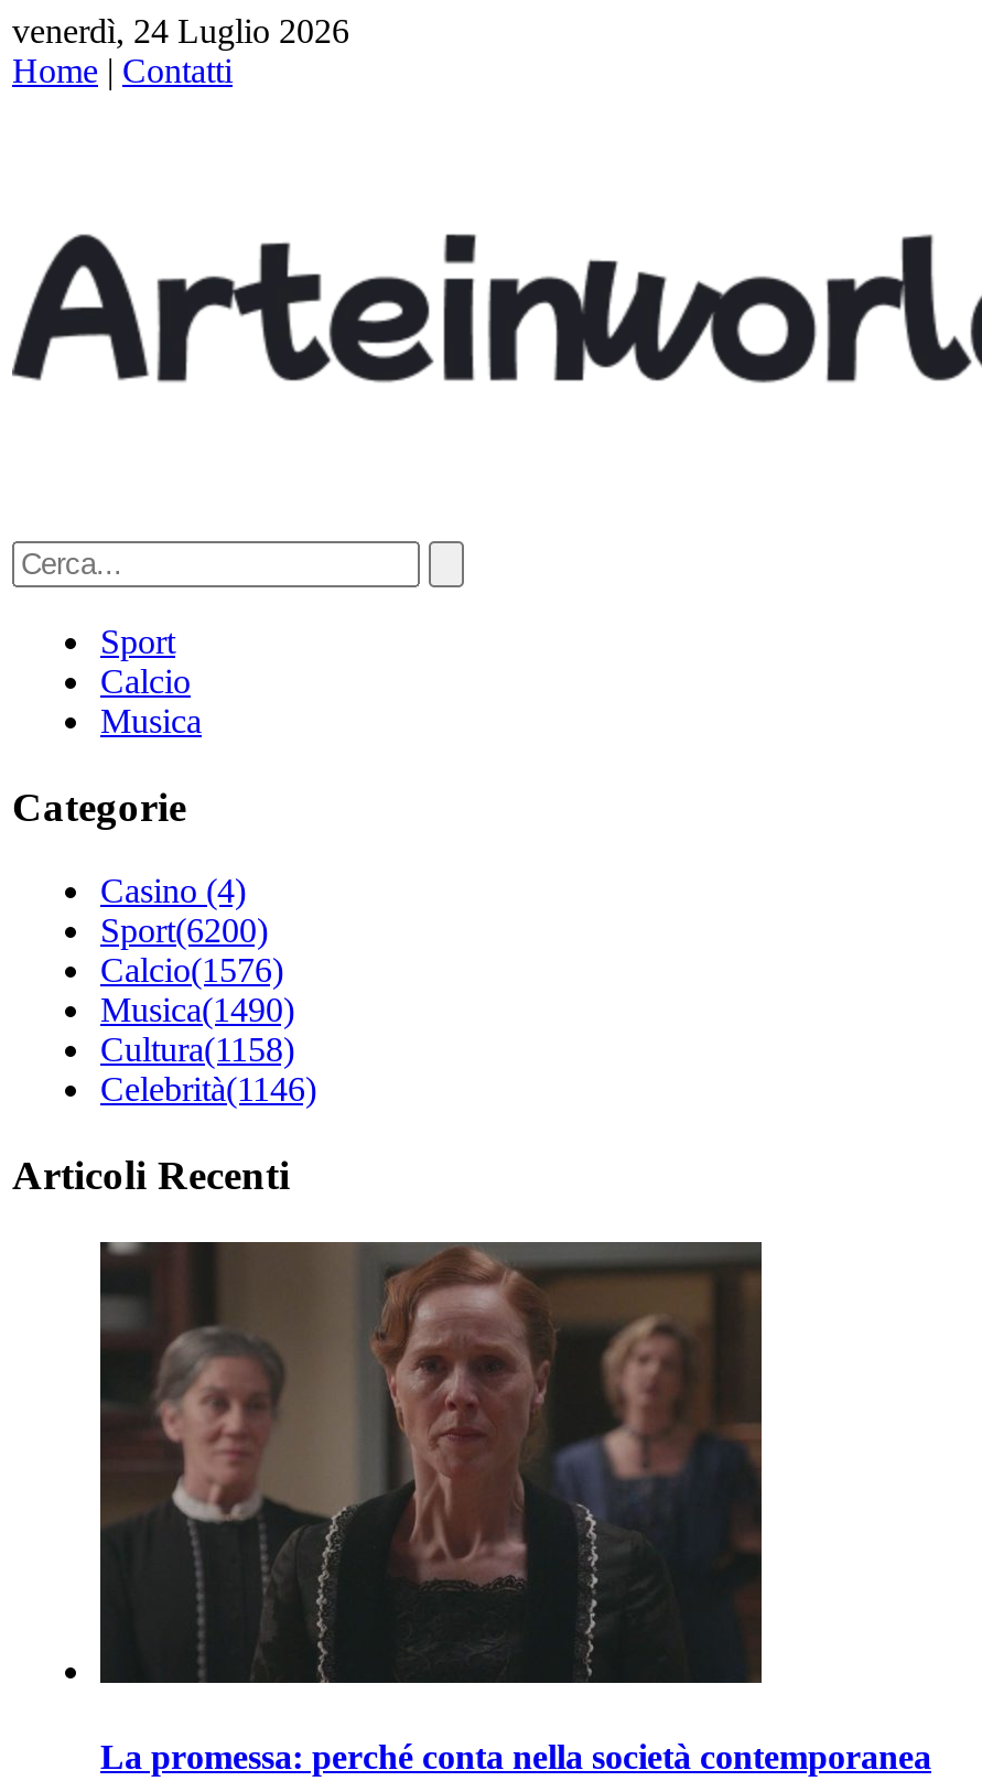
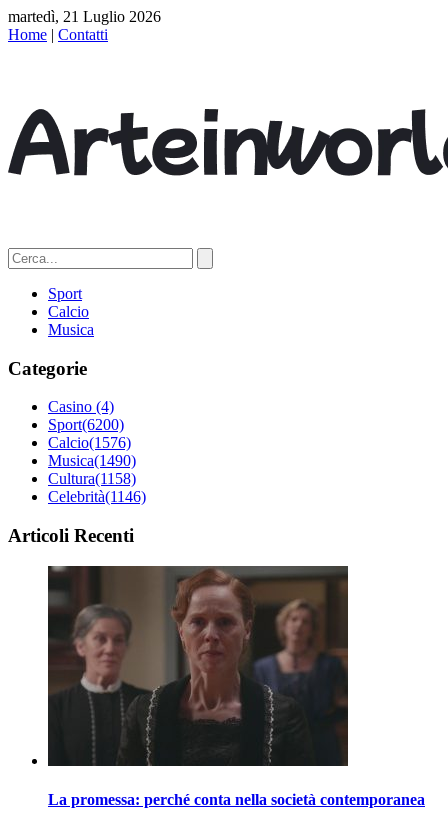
[12,12,349,50] venerdì, 24 Luglio 2026 -> [8,8,161,25] martedì, 21 Luglio 2026

